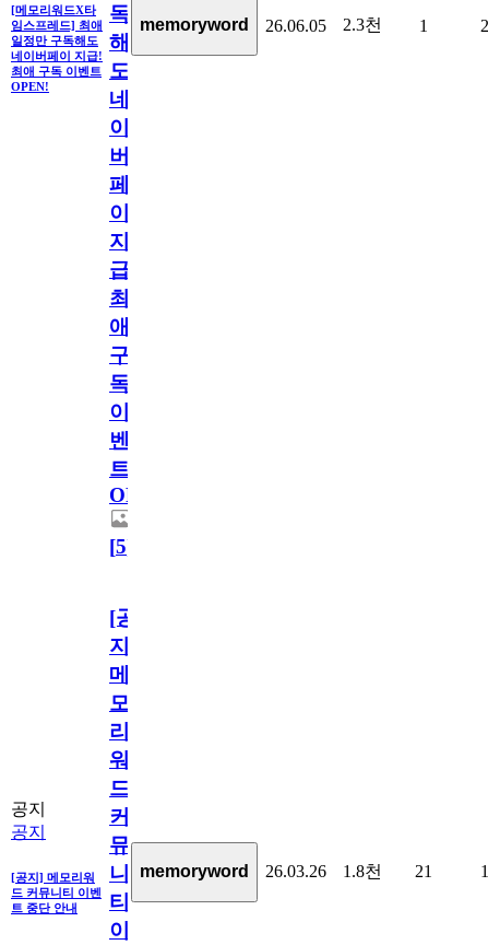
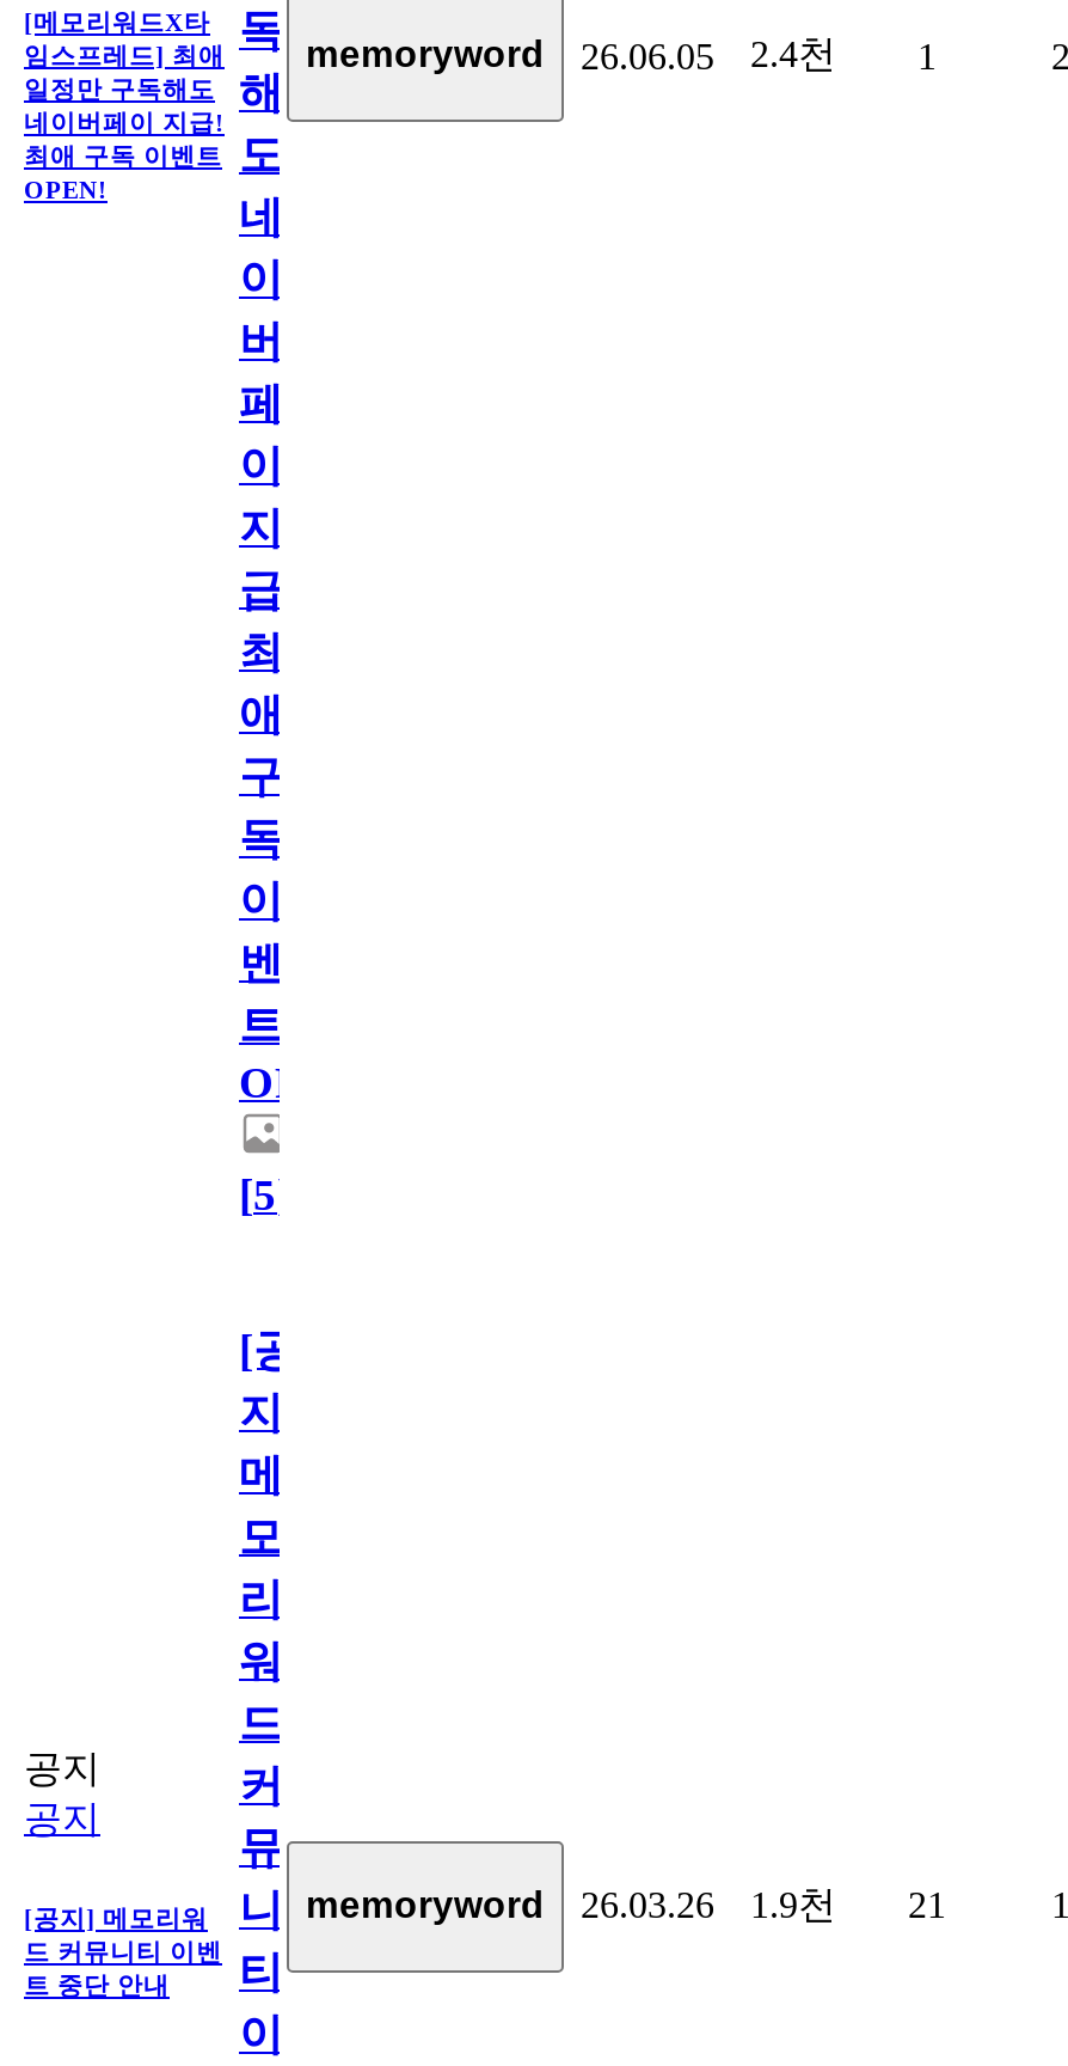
[11,2,428,34] [메모리워드X타 독 memoryword 26.06.05 2.3천 1 -> [24,5,937,75] [메모리워드X타 독 memoryword 26.06.05 2.4천 1
[343,861,382,880] 1.8천 -> [750,1883,836,1924] 1.9천

